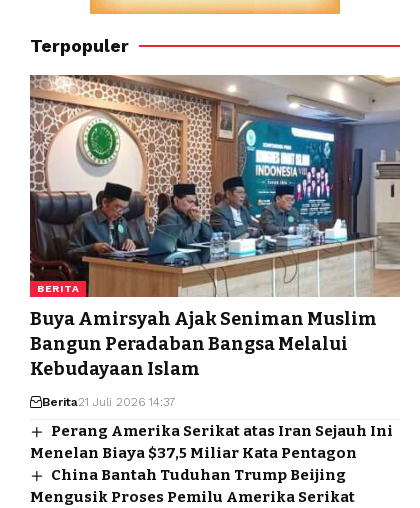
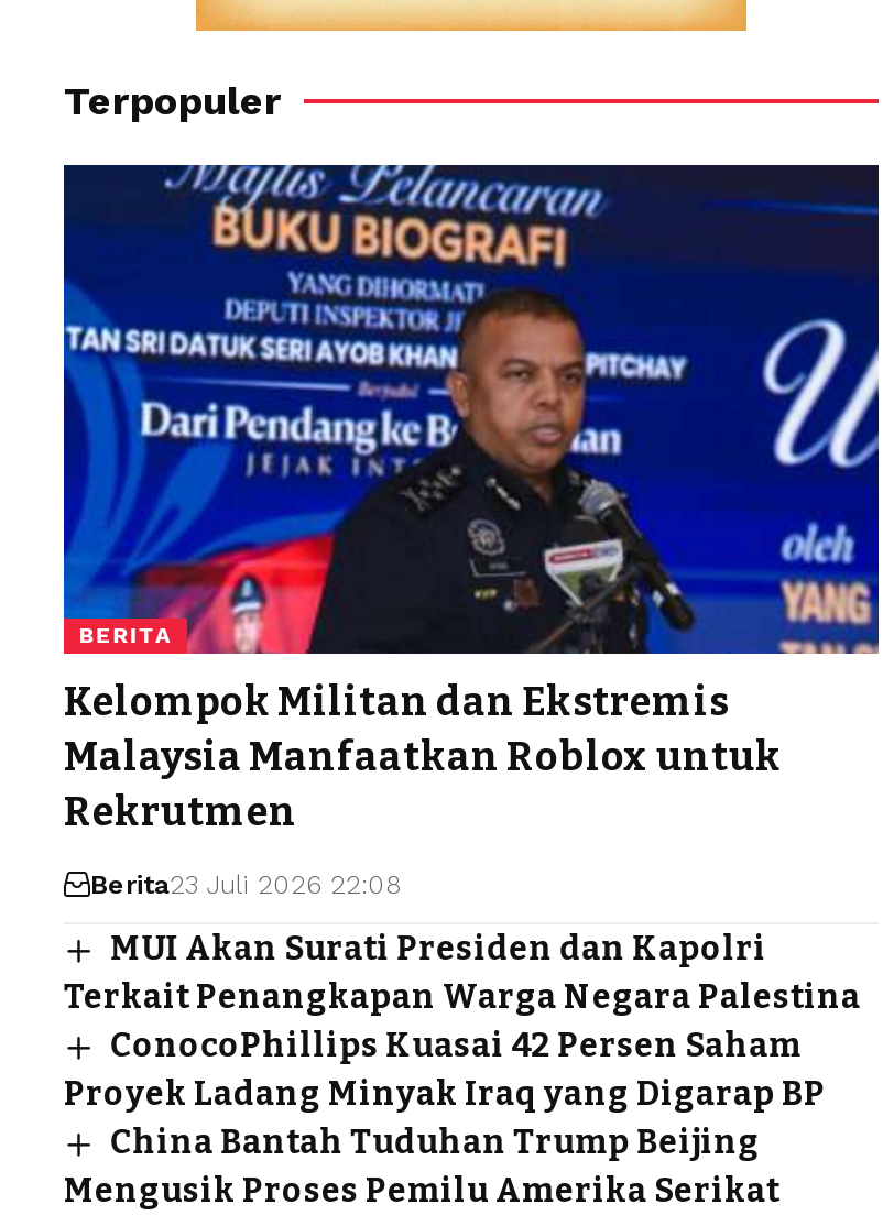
[29,74,401,380] [image] | Buya Amirsyah Ajak Seniman Muslim | Bangun Peradaban Bangsa Melalui | Kebudayaan Islam -> [62,163,881,836] [image] | Kelompok Militan dan Ekstremis | Malaysia Manfaatkan Roblox untuk | Rekrutmen
[42,395,175,409] Berita21 Juli 2026 14:37 -> [90,869,403,900] Berita23 Juli 2026 22:08
[30,422,393,462] Perang Amerika Serikat atas Iran Sejauh Ini | Menelan Biaya $37,5 Miliar Kata Pentagon -> [64,929,861,1114] MUI Akan Surati Presiden dan Kapolri | Terkait Penangkapan Warga Negara Palestina | ConocoPhillips Kuasai 42 Persen Saham | Proyek Ladang Minyak Iraq yang Digarap BP

